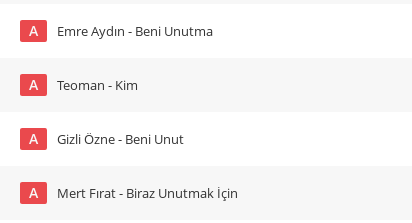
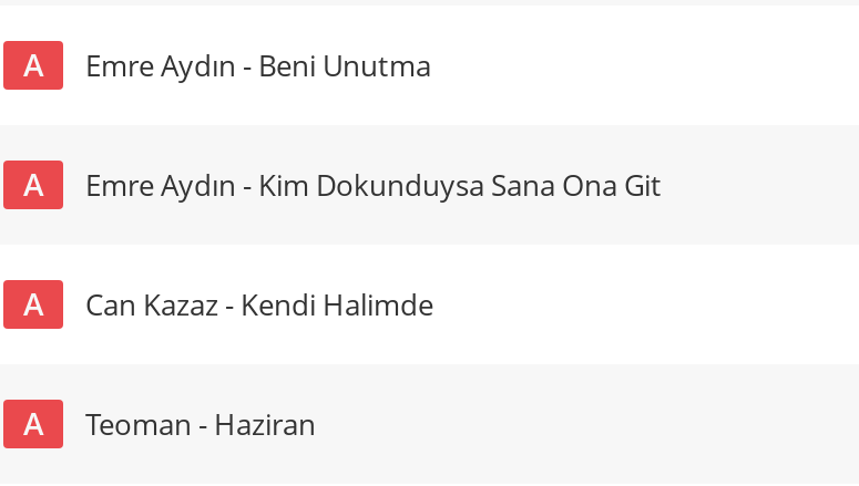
[57,76,138,94] Teoman - Kim -> [85,165,662,205] Emre Aydın - Kim Dokunduysa Sana Ona Git
[57,130,184,148] Gizli Özne - Beni Unut -> [85,285,433,324] Can Kazaz - Kendi Halimde
[57,184,238,202] Mert Fırat - Biraz Unutmak İçin -> [85,404,316,444] Teoman - Haziran

